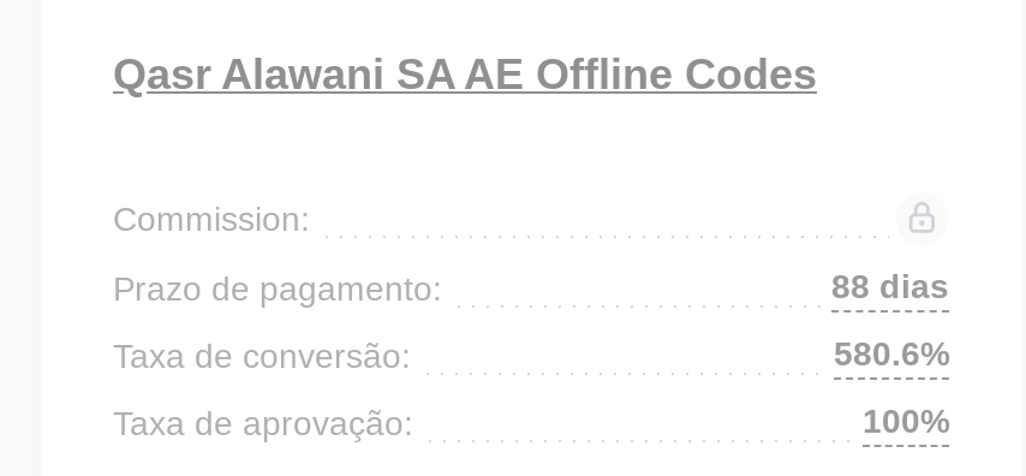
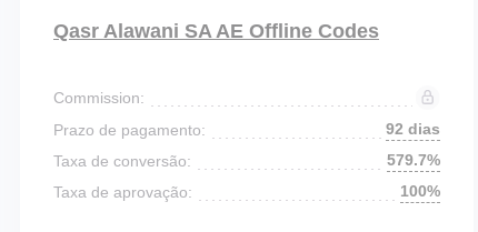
[831,267,949,305] 88 dias -> [386,120,440,138] 92 dias
[834,334,949,373] 580.6% -> [387,151,440,169] 579.7%

